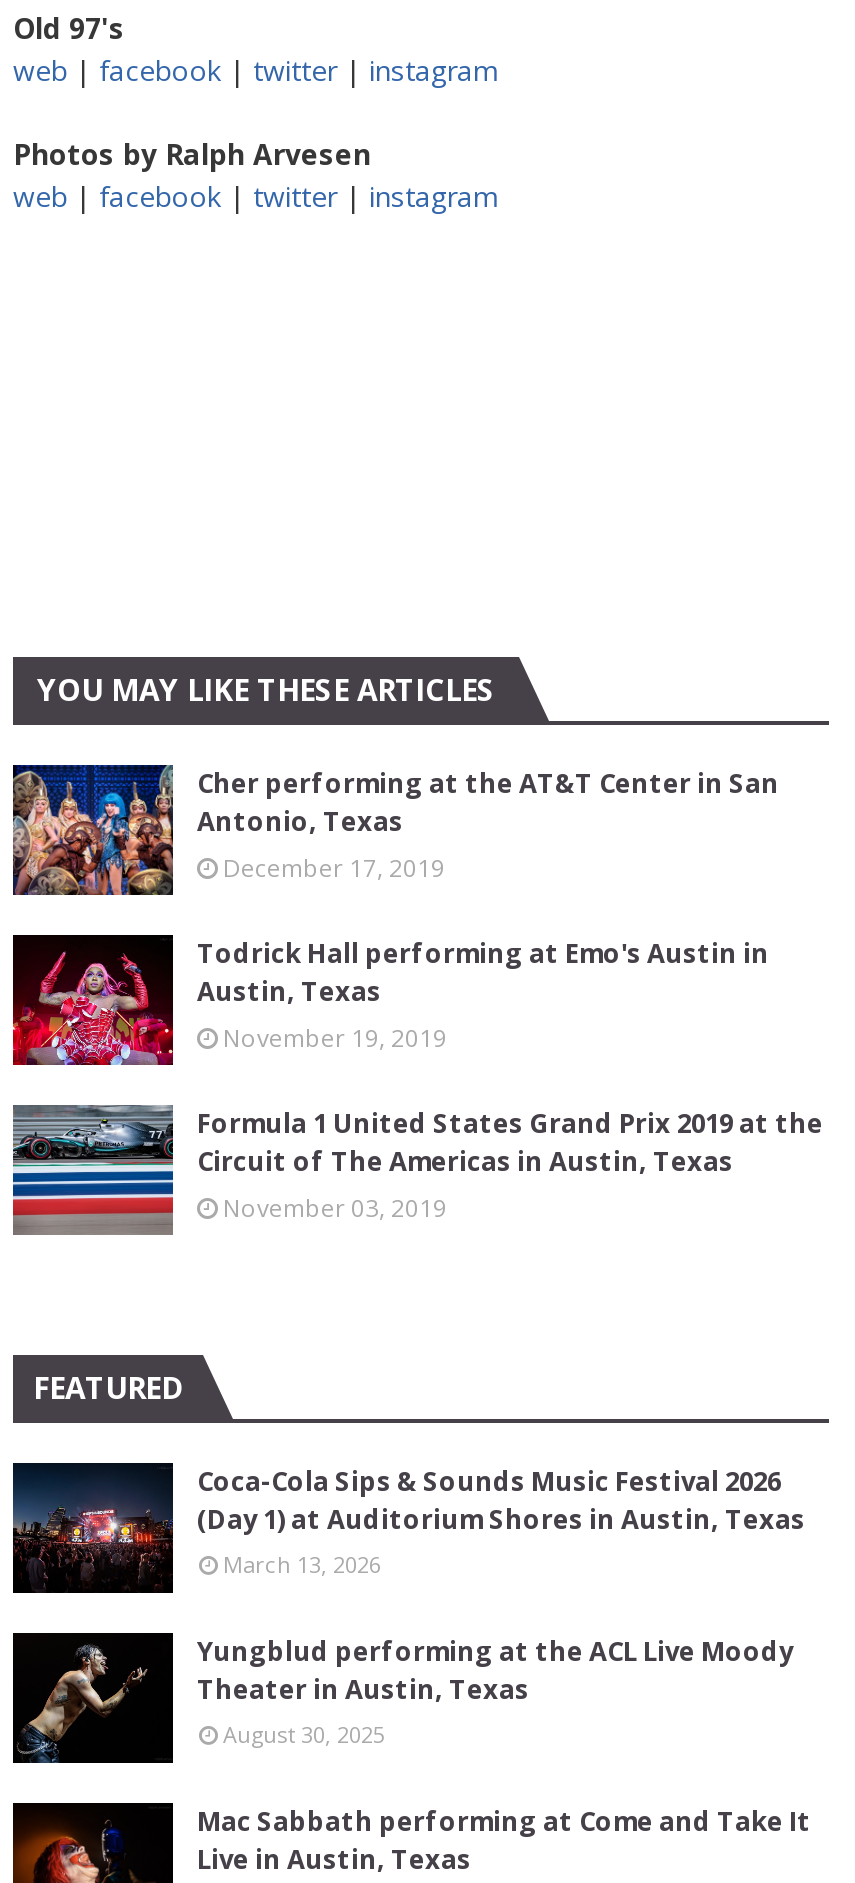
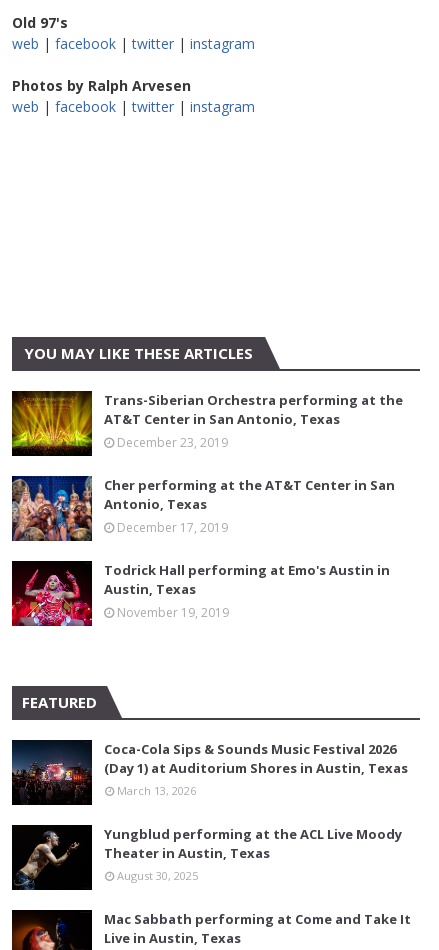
none -> [11,390,403,455] [image] | Trans-Siberian Orchestra performing at the | AT&T Center in San Antonio, Texas | December 23, 2019
moved [9,763,779,1054] -> [10,475,395,621]: [image] | Cher performing at the AT&T Center in San | Antonio, Texas | December 17, 2019 | Todrick Hall performing at Emo's Austin in | Austin, Texas | November 19, 2019
[11,1103,823,1237] [image] | Formula 1 United States Grand Prix 2019 at the | Circuit of The Americas in Austin, Texas | November 03, 2019 -> none

